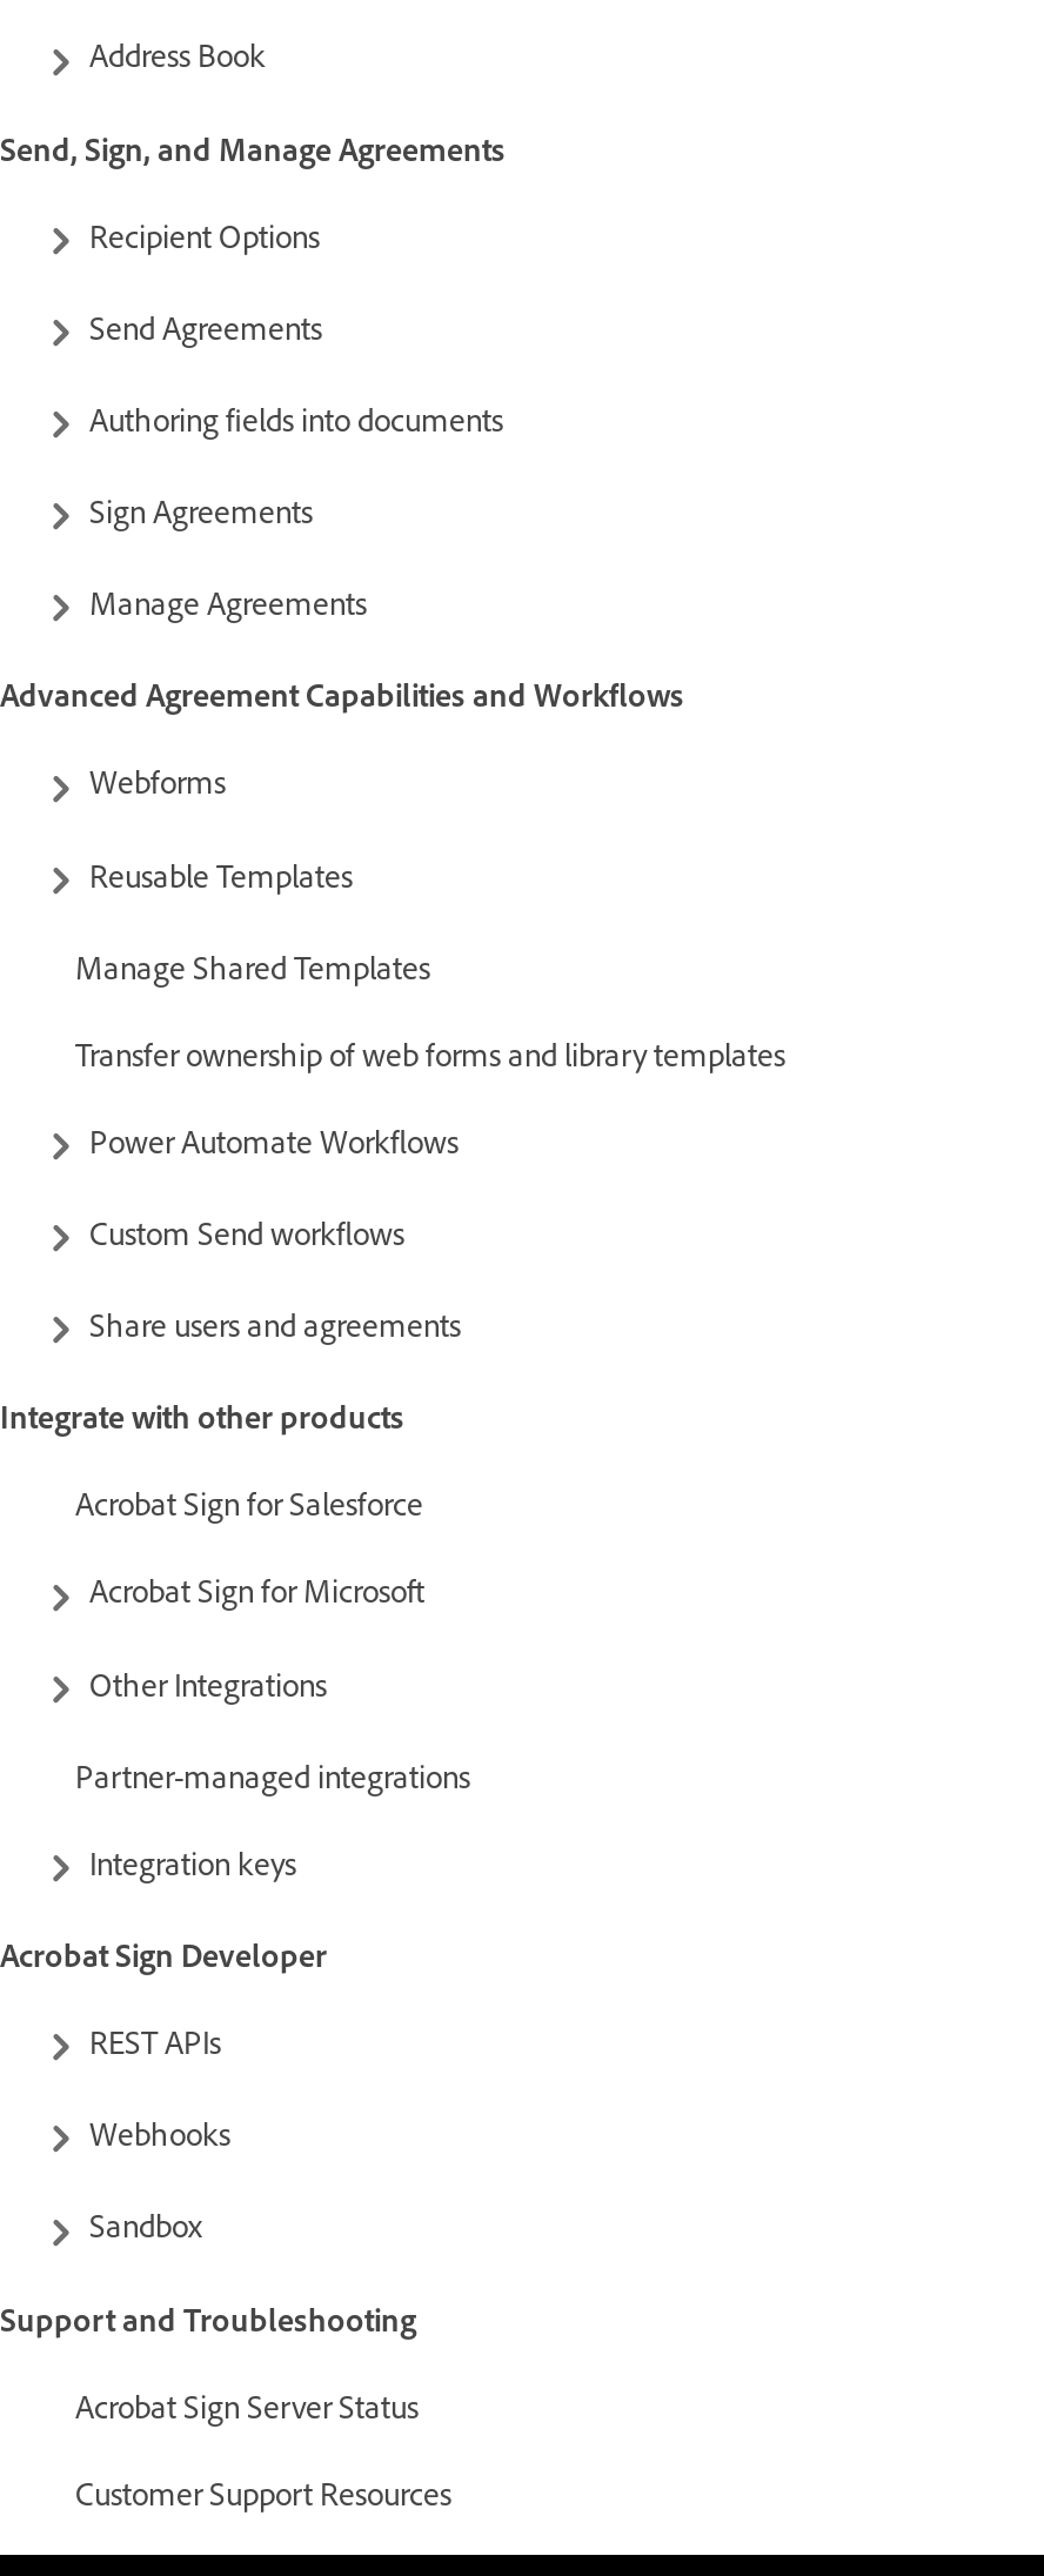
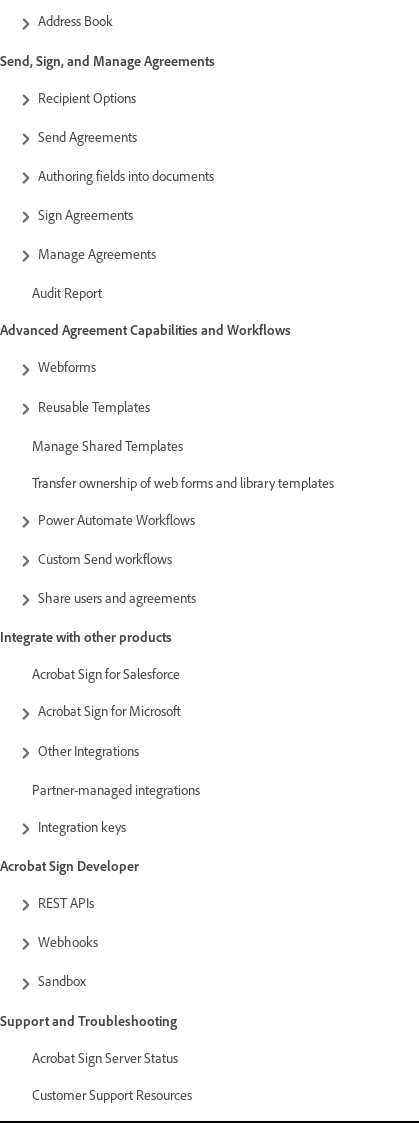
none -> [32,284,102,301] Audit Report

